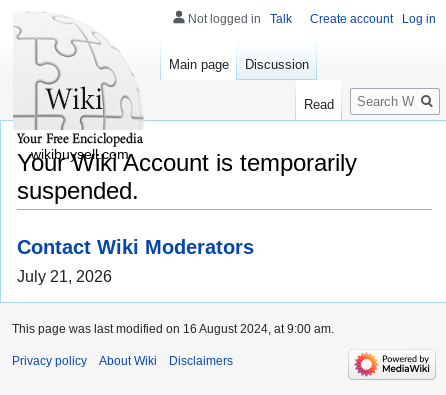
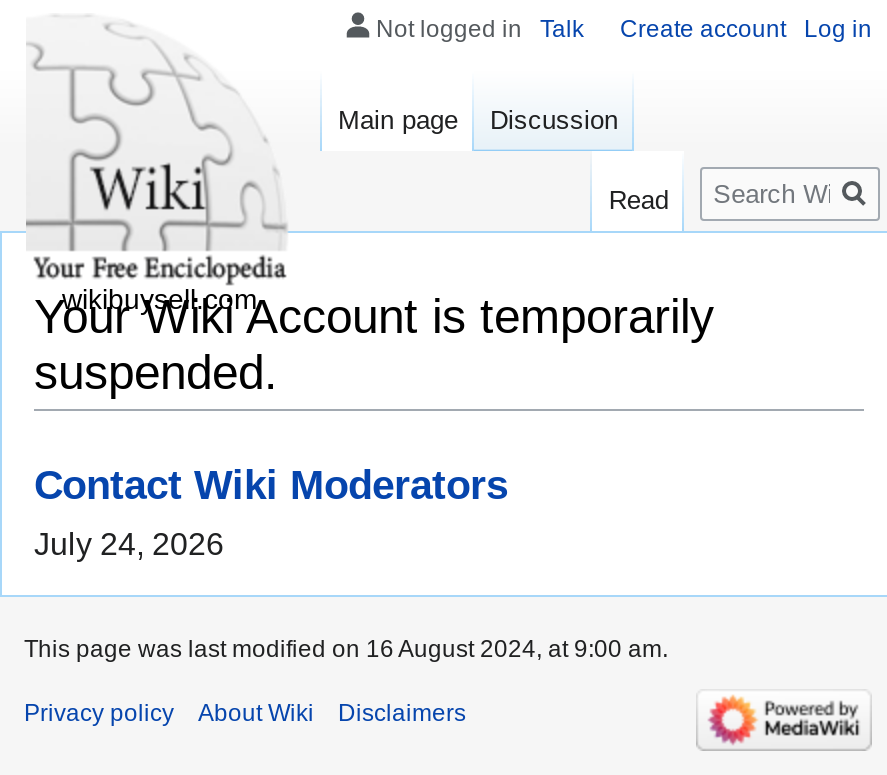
[17,268,112,285] July 21, 2026 -> [34,528,224,562] July 24, 2026

